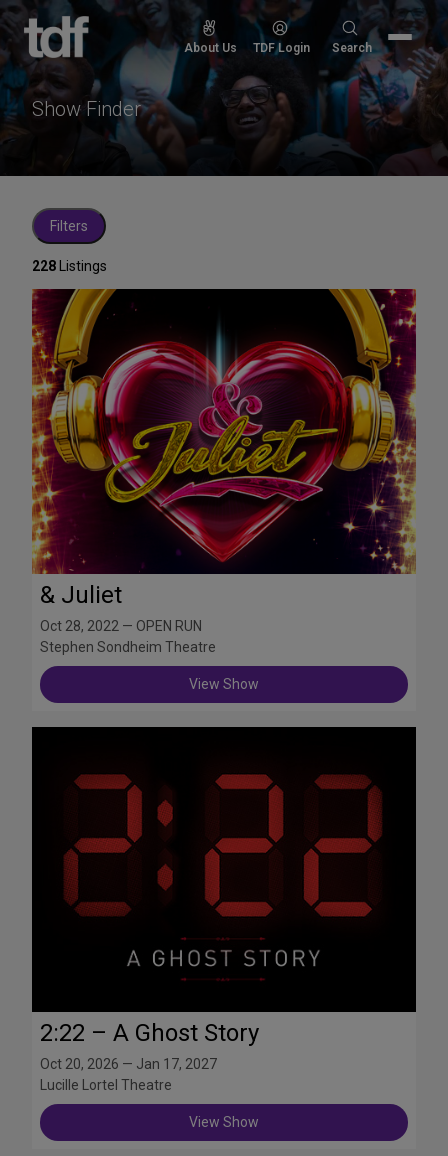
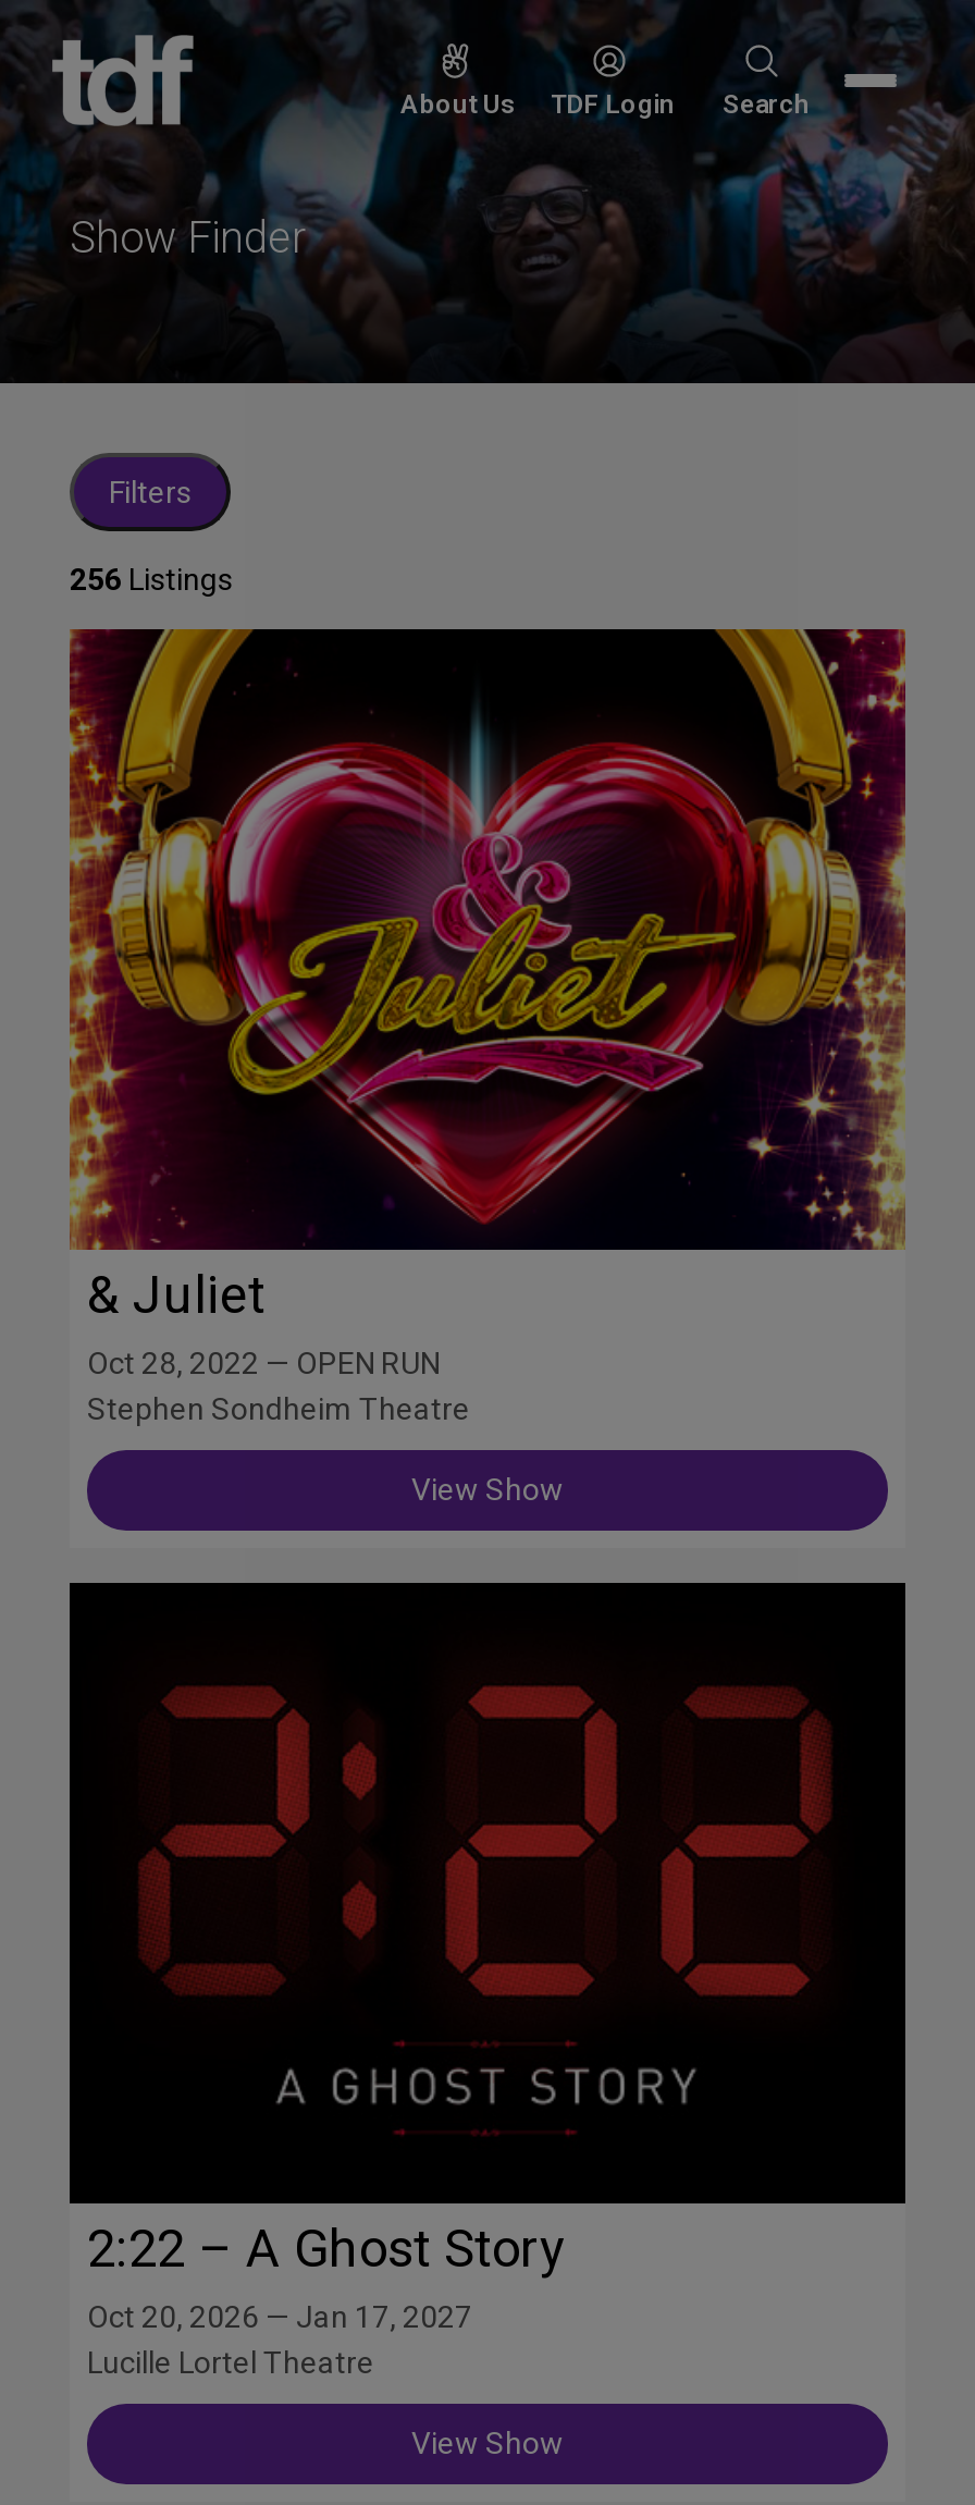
[32,258,107,274] 228 Listings -> [70,562,233,597] 256 Listings

